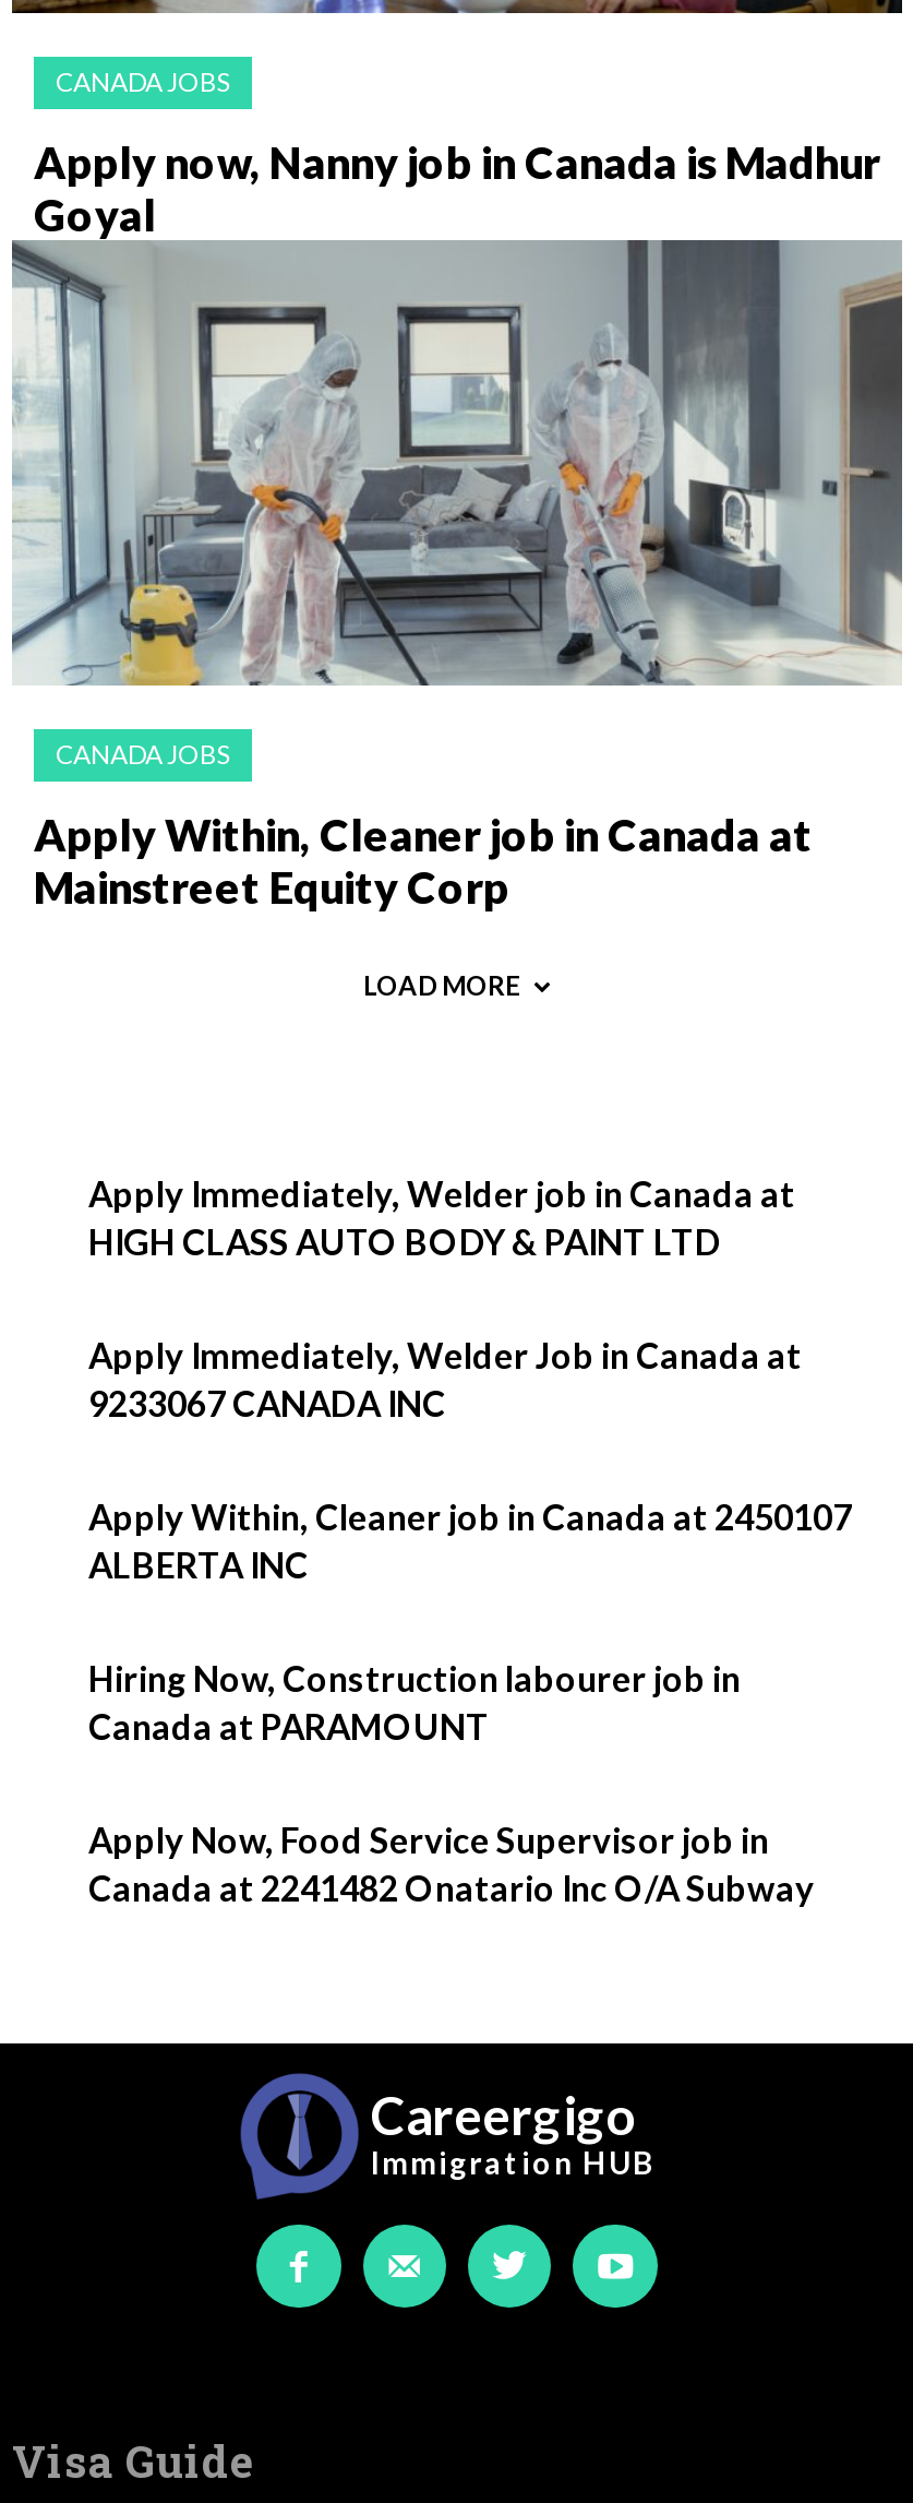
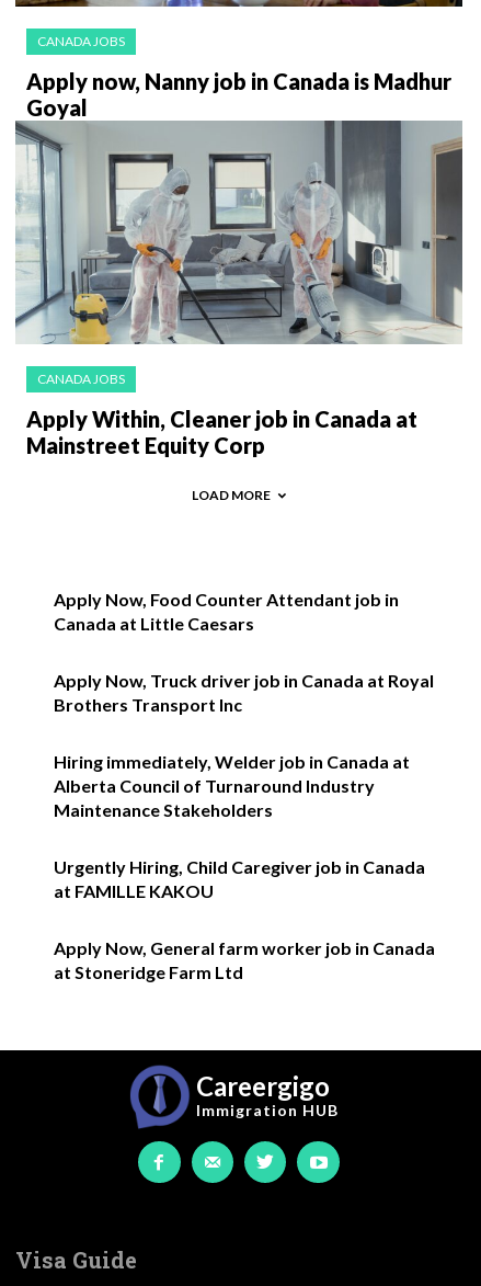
[88,1173,795,1263] Apply Immediately, Welder job in Canada at | HIGH CLASS AUTO BODY & PAINT LTD -> [54,589,399,634] Apply Now, Food Counter Attendant job in | Canada at Little Caesars
[88,1335,802,1424] Apply Immediately, Welder Job in Canada at | 9233067 CANADA INC -> [54,670,434,715] Apply Now, Truck driver job in Canada at Royal | Brothers Transport Inc
[88,1496,852,1586] Apply Within, Cleaner job in Canada at 2450107 | ALBERTA INC -> [54,751,410,820] Hiring immediately, Welder job in Canada at | Alberta Council of Turnaround Industry | Maintenance Stakeholders
[88,1658,741,1747] Hiring Now, Construction labourer job in | Canada at PARAMOUNT -> [54,857,425,902] Urgently Hiring, Child Caregiver job in Canada | at FAMILLE KAKOU
[88,1819,815,1909] Apply Now, Food Service Supervisor job in | Canada at 2241482 Onatario Inc O/A Subway -> [54,938,435,983] Apply Now, General farm worker job in Canada | at Stoneridge Farm Ltd

